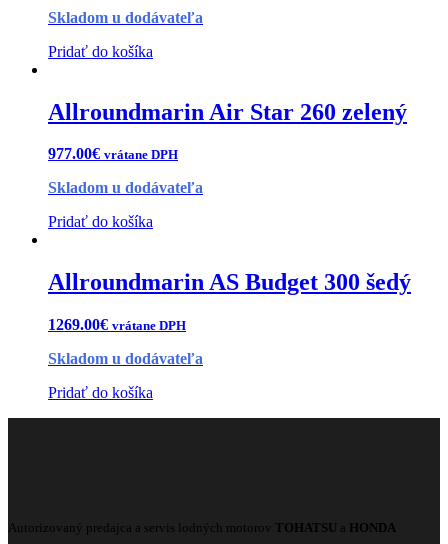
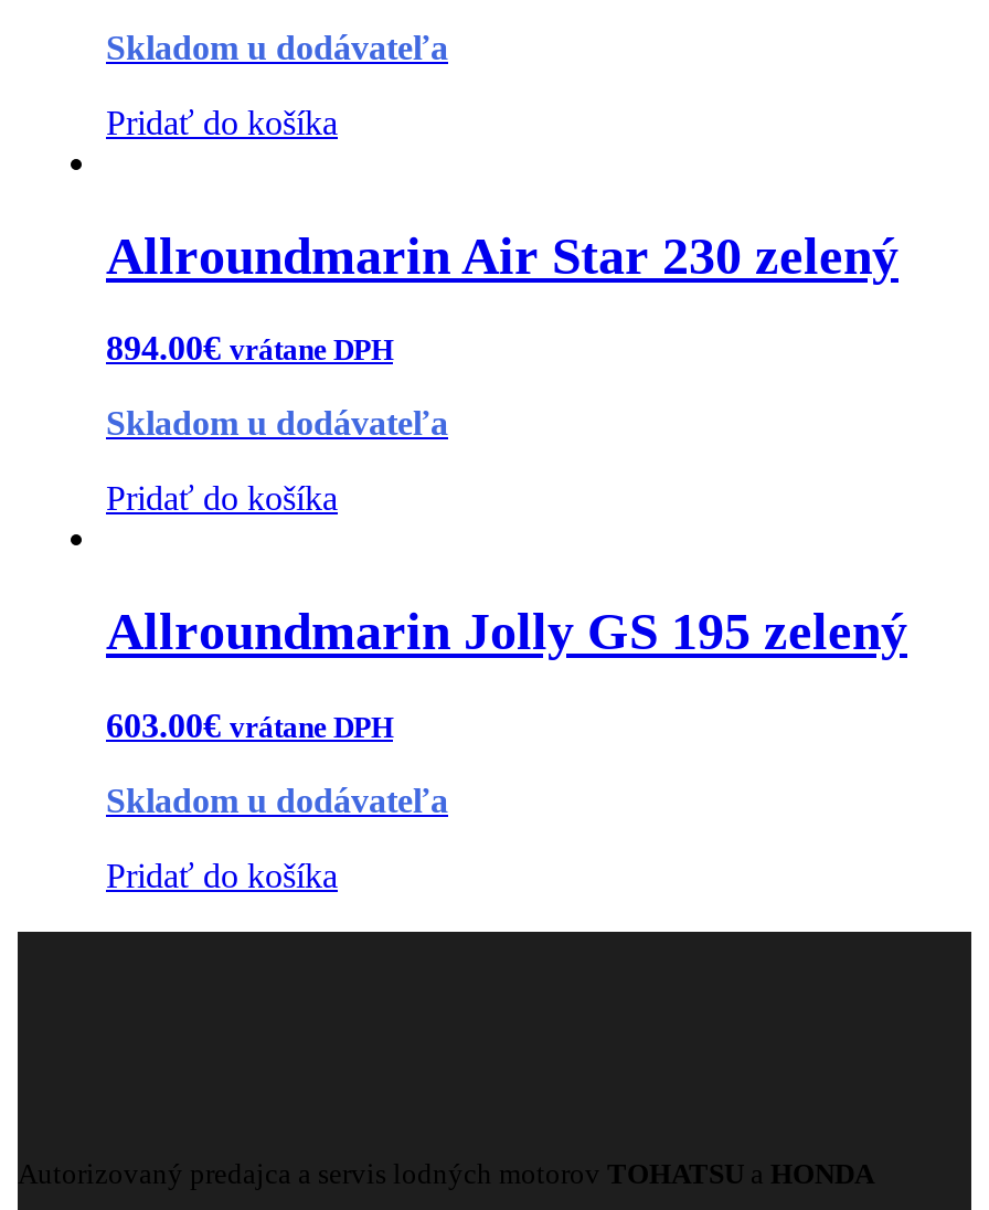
[48,99,407,125] Allroundmarin Air Star 260 zelený -> [106,227,898,284] Allroundmarin Air Star 230 zelený
[48,145,178,162] 977.00€ vrátane DPH -> [106,330,393,368] 894.00€ vrátane DPH
[48,269,411,295] Allroundmarin AS Budget 300 šedý -> [106,604,907,661] Allroundmarin Jolly GS 195 zelený
[48,316,186,333] 1269.00€ vrátane DPH -> [106,707,393,745] 603.00€ vrátane DPH

